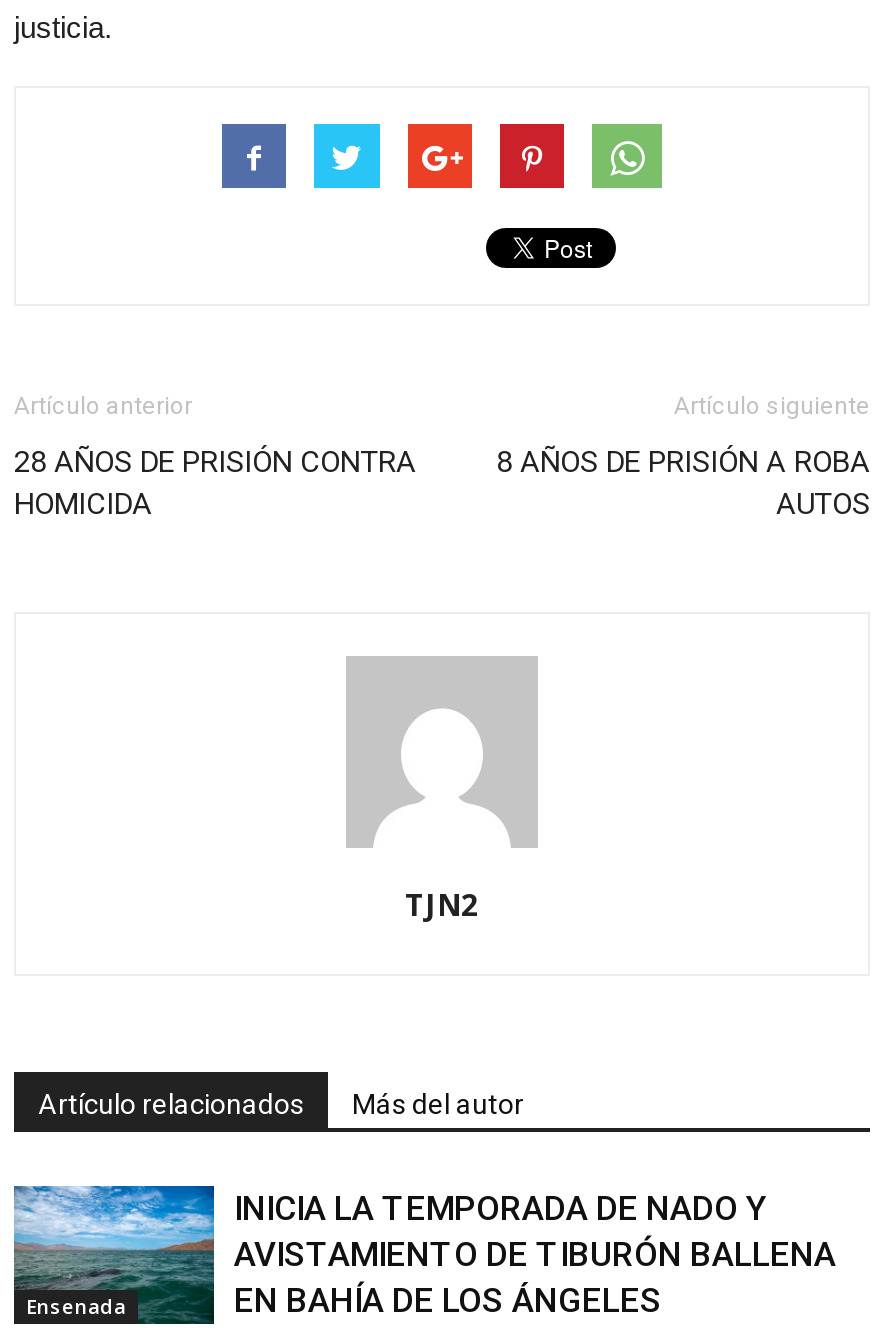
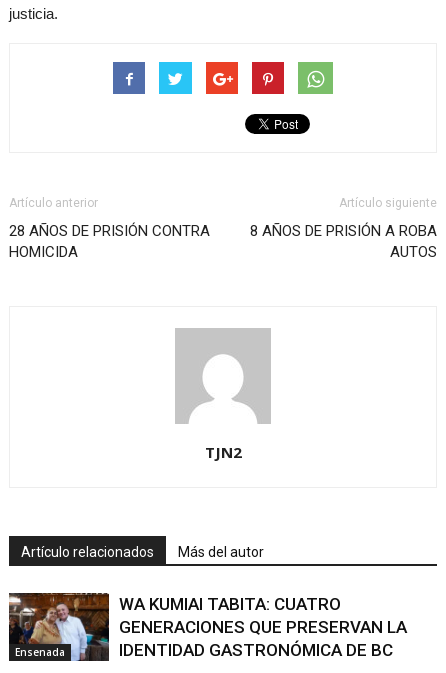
[12,1184,836,1326] [image] | INICIA LA TEMPORADA DE NADO Y | AVISTAMIENTO DE TIBURÓN BALLENA | EN BAHÍA DE LOS ÁNGELES -> [8,592,407,662] [image] | WA KUMIAI TABITA: CUATRO | GENERACIONES QUE PRESERVAN LA | IDENTIDAD GASTRONÓMICA DE BC

